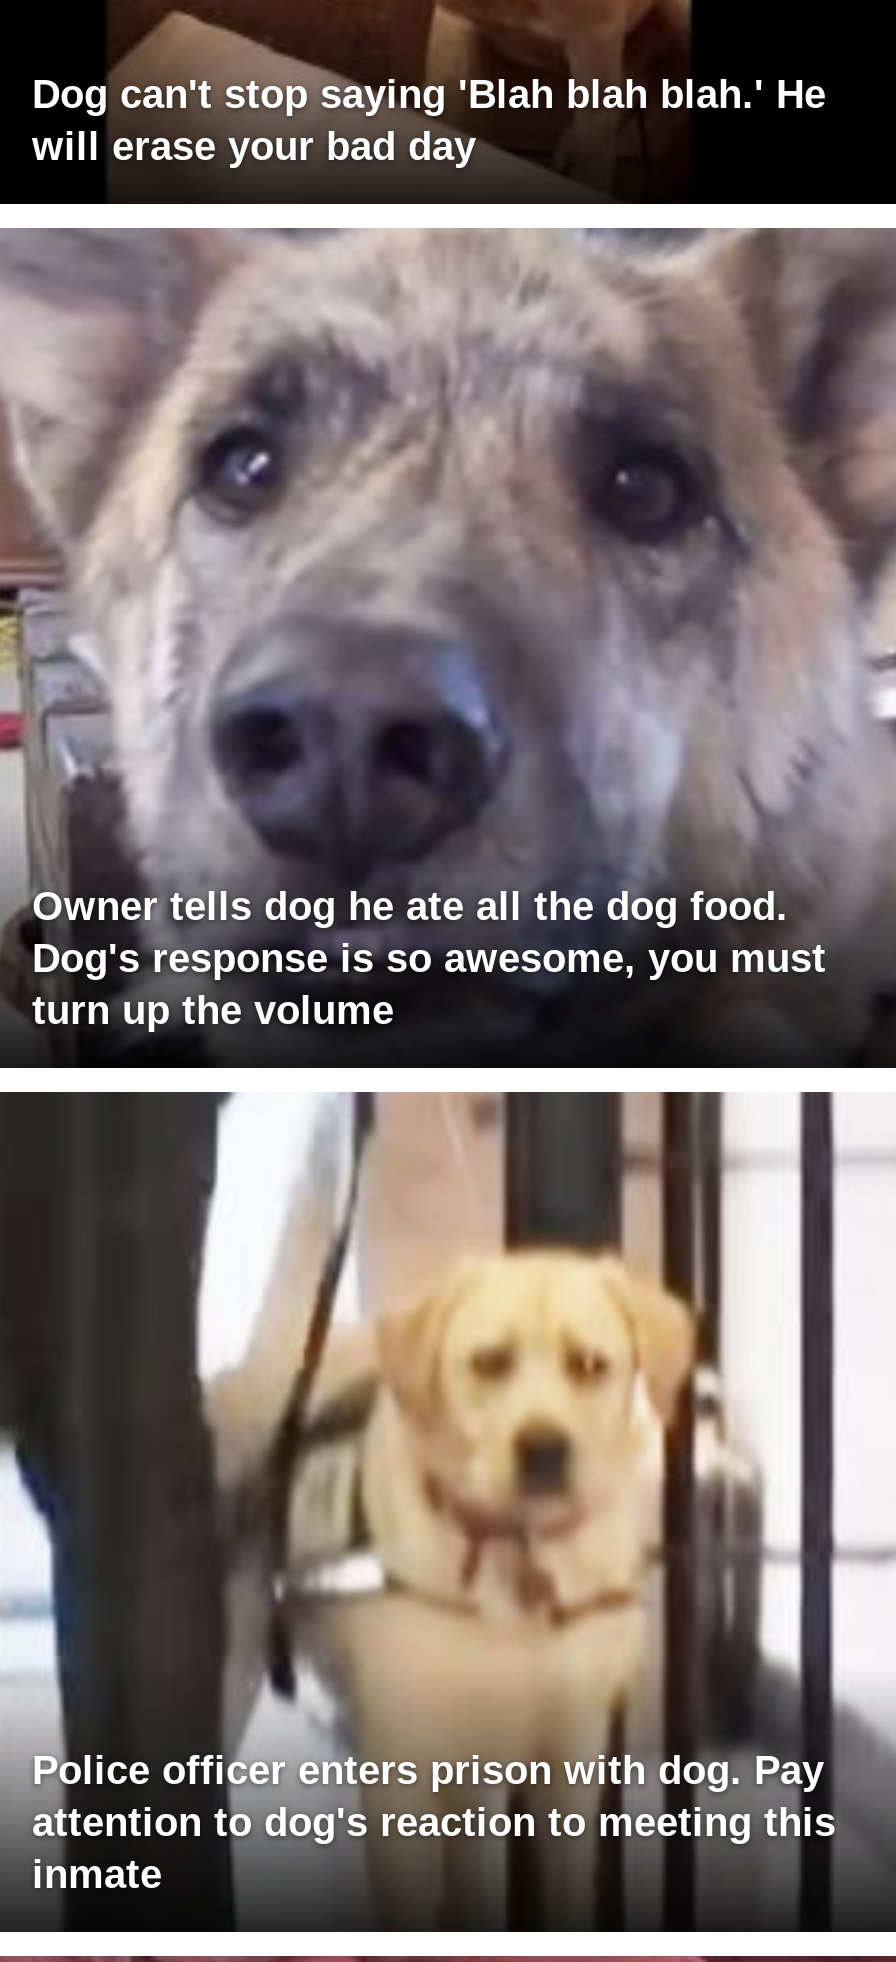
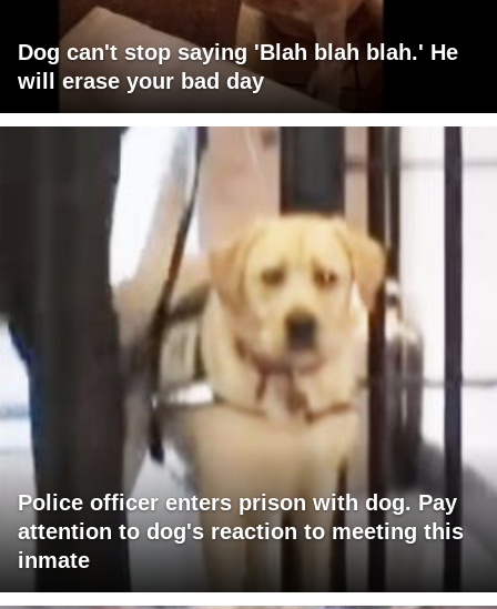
[6,226,890,1046] [image] | Owner tells dog he ate all the dog food. | Dog's response is so awesome, you must | turn up the volume -> none

